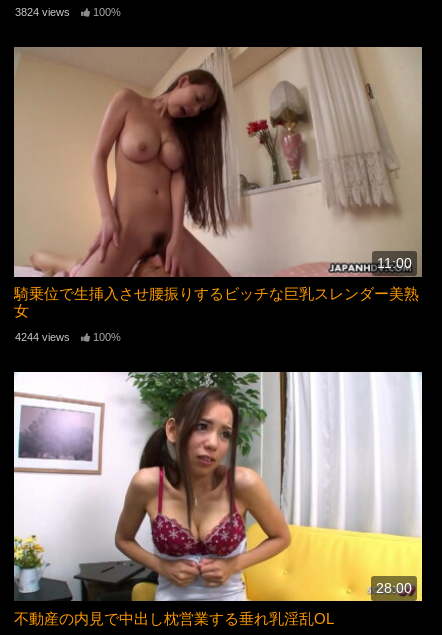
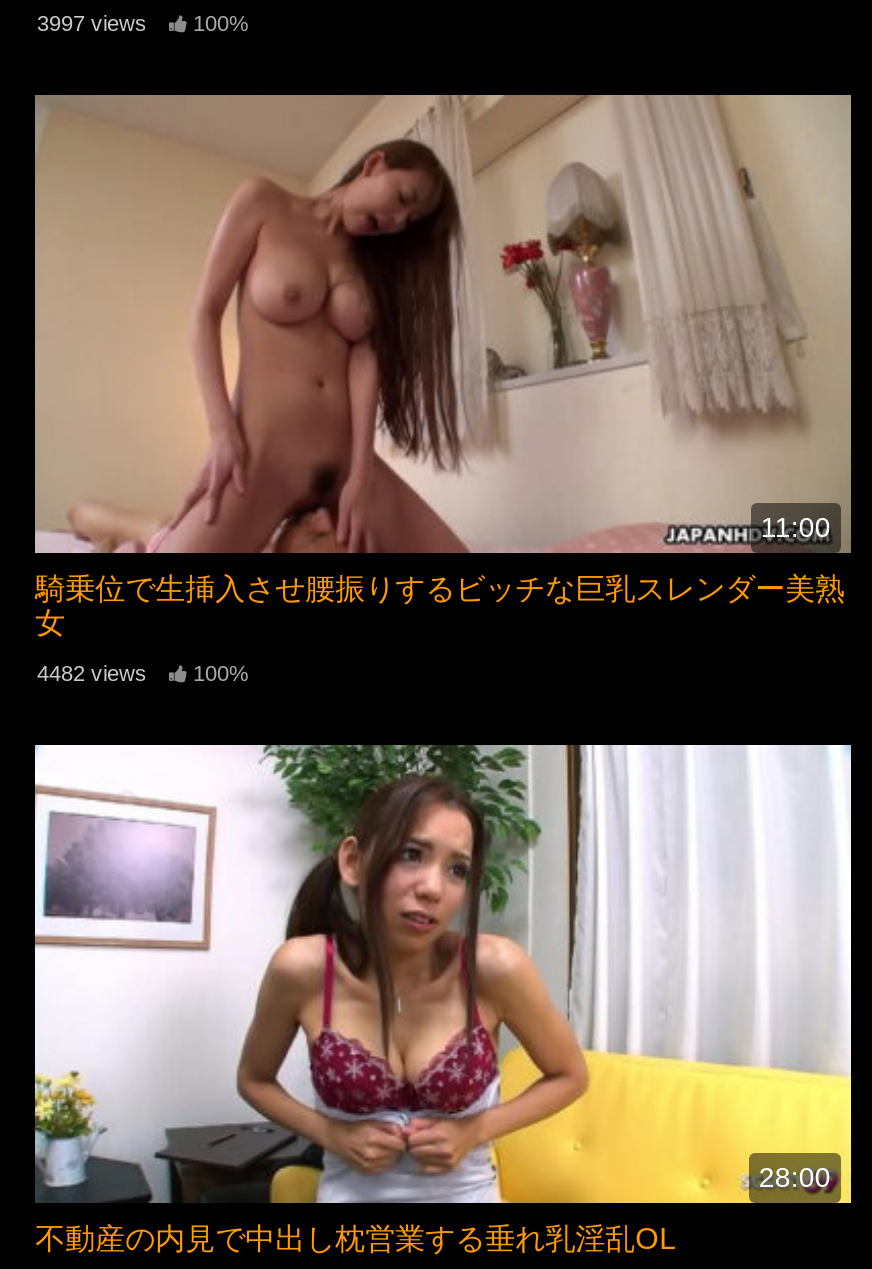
[15,6,121,18] 3824 views 100% -> [37,11,249,35] 3997 views 100%
[15,331,121,343] 4244 views 100% -> [37,661,249,685] 4482 views 100%

